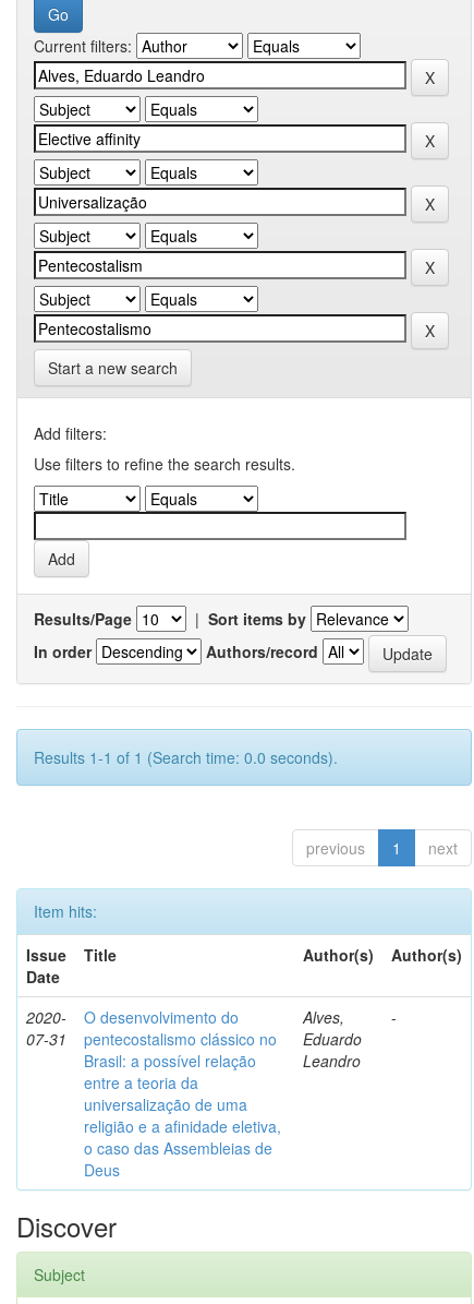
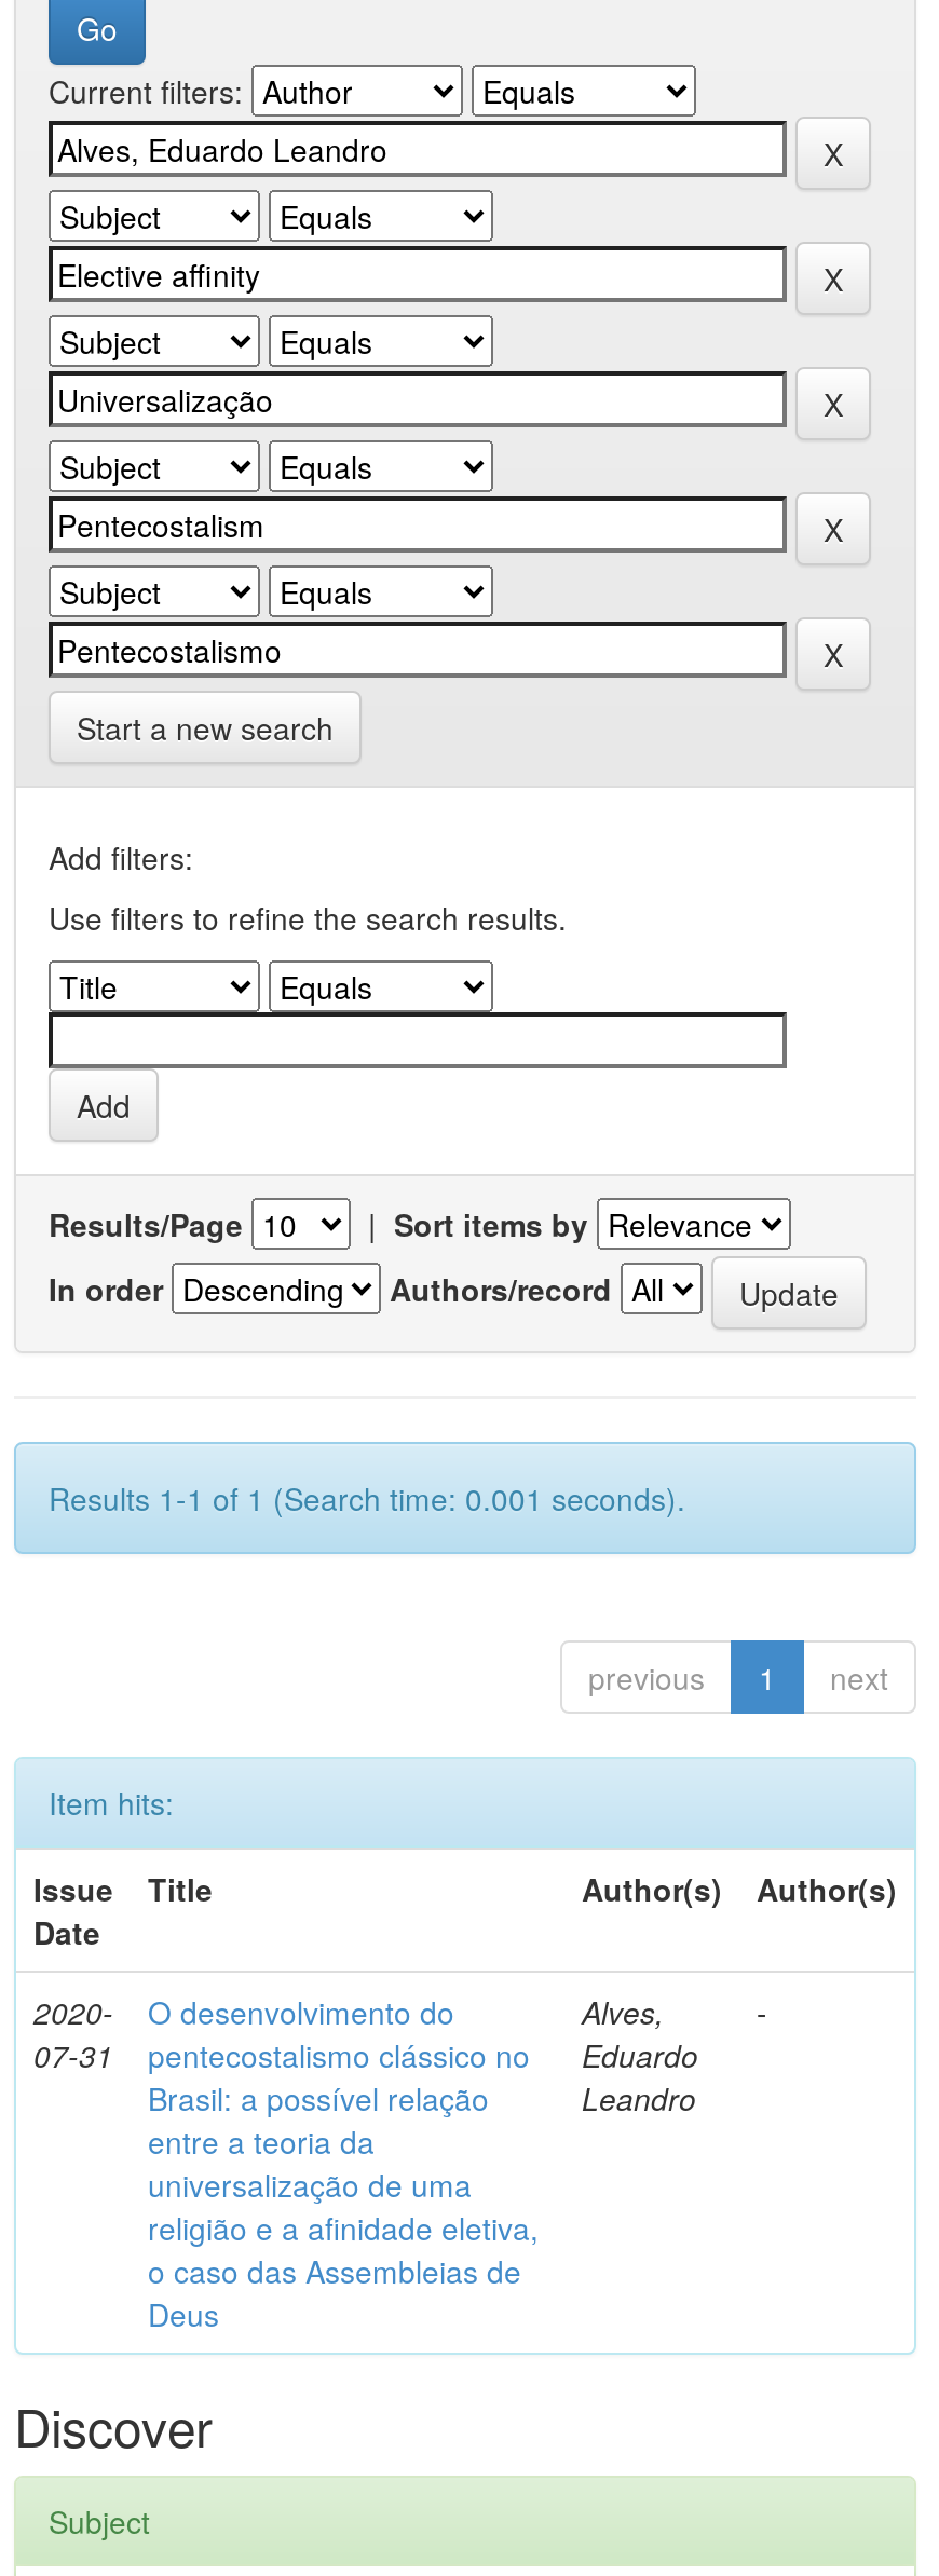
[34,746,338,768] Results 1-1 of 1 (Search time: 0.0 seconds). -> [49,1476,685,1519] Results 1-1 of 1 (Search time: 0.001 seconds).

